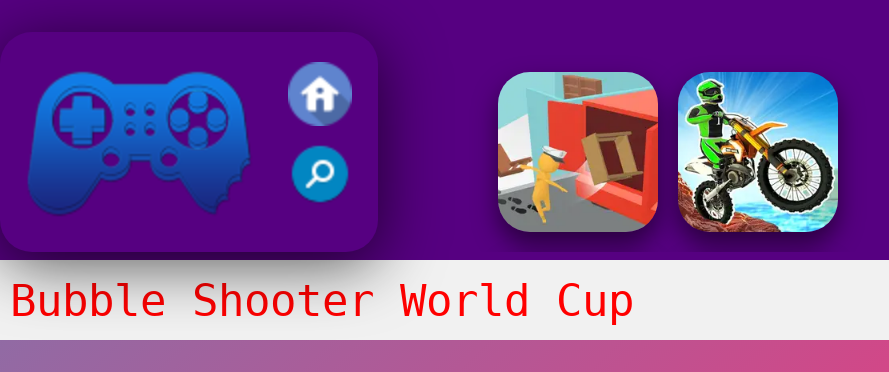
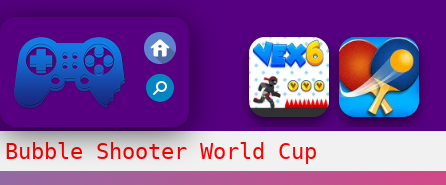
[496,70,660,232] [image] -> [248,36,330,117] [image]
[676,72,840,234] [image] -> [338,37,420,118] [image]

